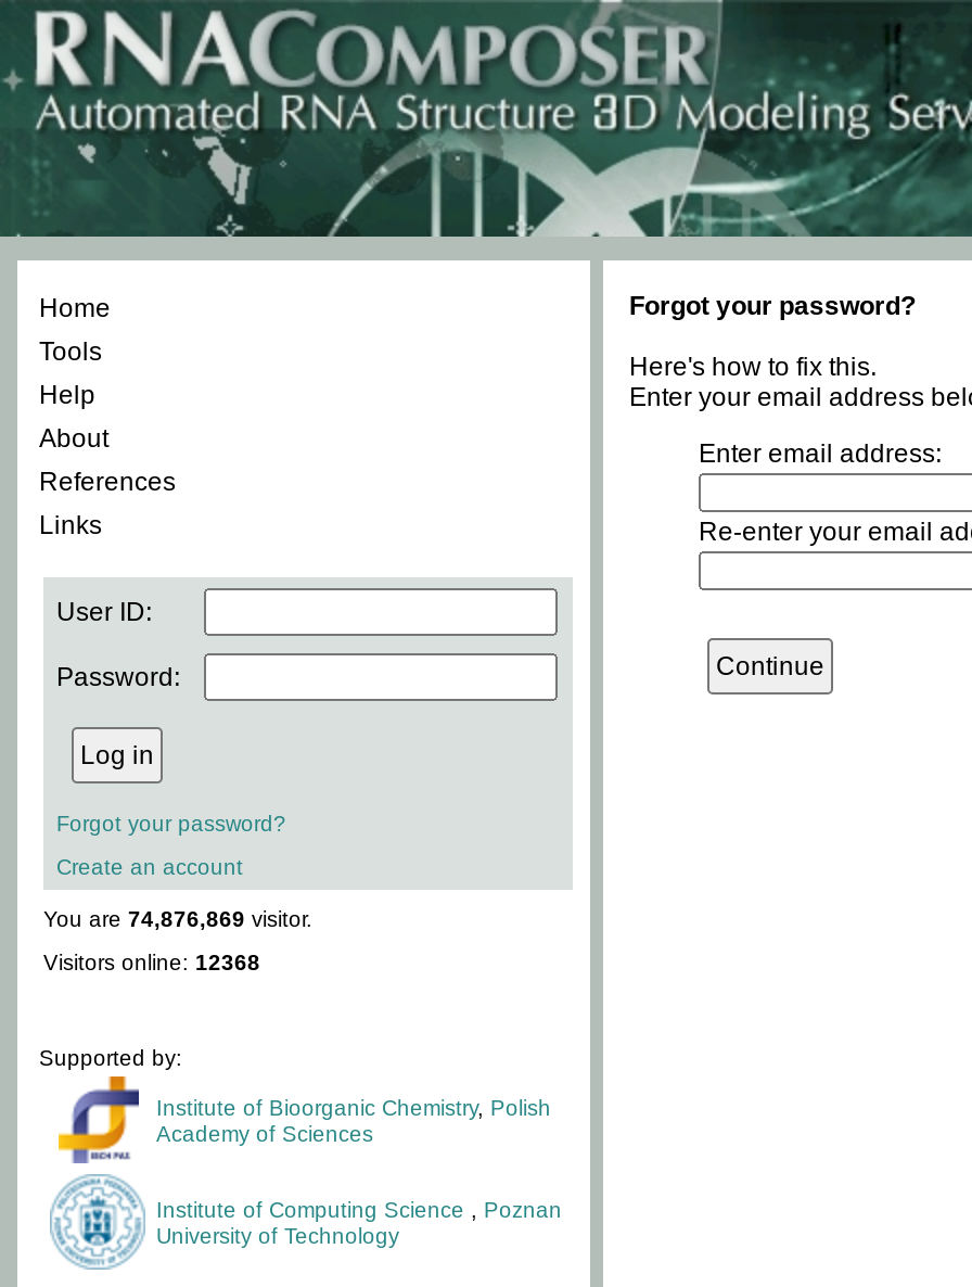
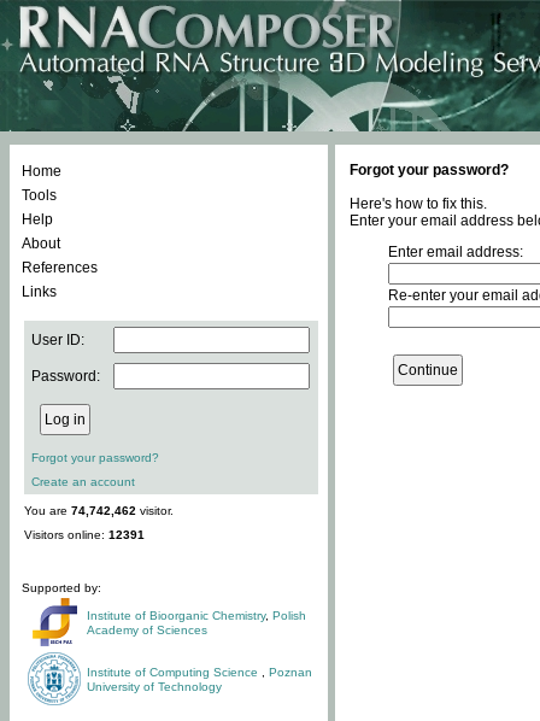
[43,907,312,931] You are 74,876,869 visitor. -> [24,504,174,517] You are 74,742,462 visitor.
[43,951,260,974] Visitors online: 12368 -> [24,528,145,541] Visitors online: 12391

